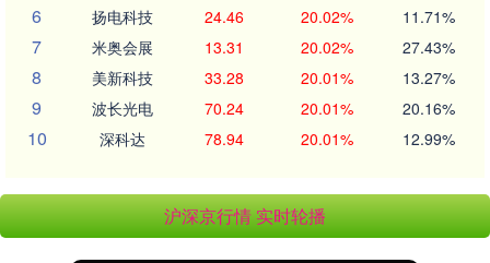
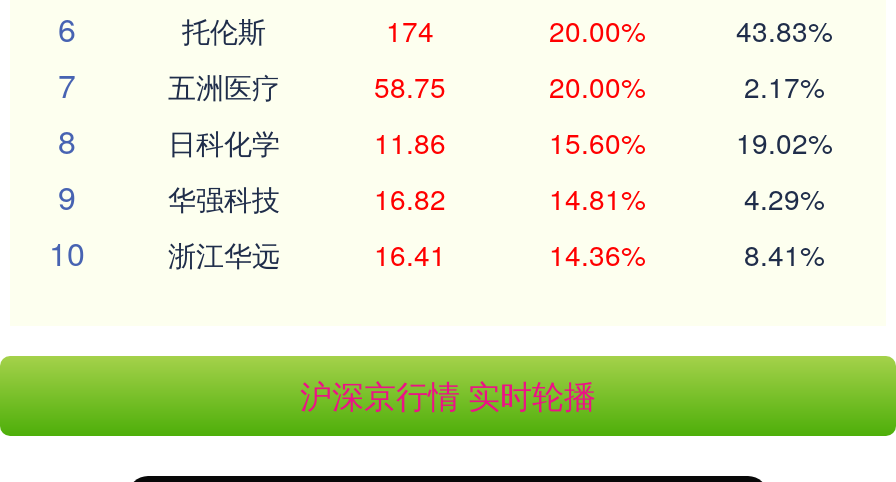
[92,5,455,27] 扬电科技 | 24.46 | 20.02% | 11.71% -> [182,10,832,50] 托伦斯 | 174 | 20.00% | 43.83%
[92,36,455,58] 米奥会展 | 13.31 | 20.02% | 27.43% -> [168,66,824,106] 五洲医疗 | 58.75 | 20.00% | 2.17%
[92,67,455,88] 美新科技 | 33.28 | 20.01% | 13.27% -> [168,122,832,162] 日科化学 | 11.86 | 15.60% | 19.02%
[92,97,455,119] 波长光电 | 70.24 | 20.01% | 20.16% -> [168,178,824,218] 华强科技 | 16.82 | 14.81% | 4.29%
[100,128,455,150] 深科达 | 78.94 | 20.01% | 12.99% -> [168,234,824,274] 浙江华远 | 16.41 | 14.36% | 8.41%

